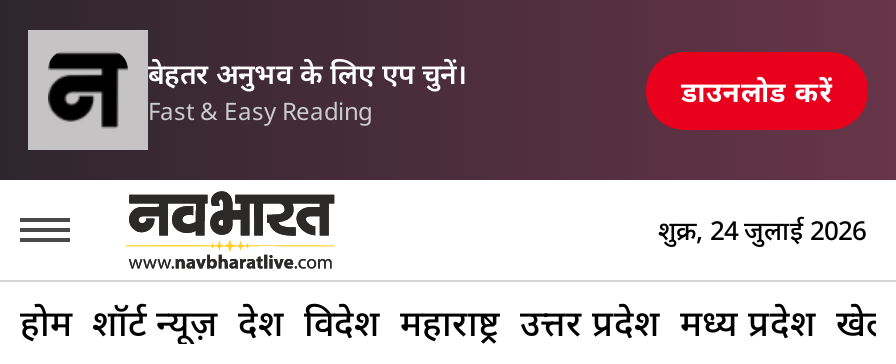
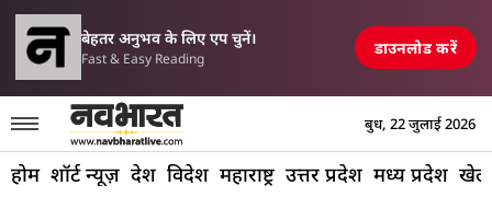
[658,211,866,247] शुक्र, 24 जुलाई 2026 -> [365,113,476,133] बुध, 22 जुलाई 2026

